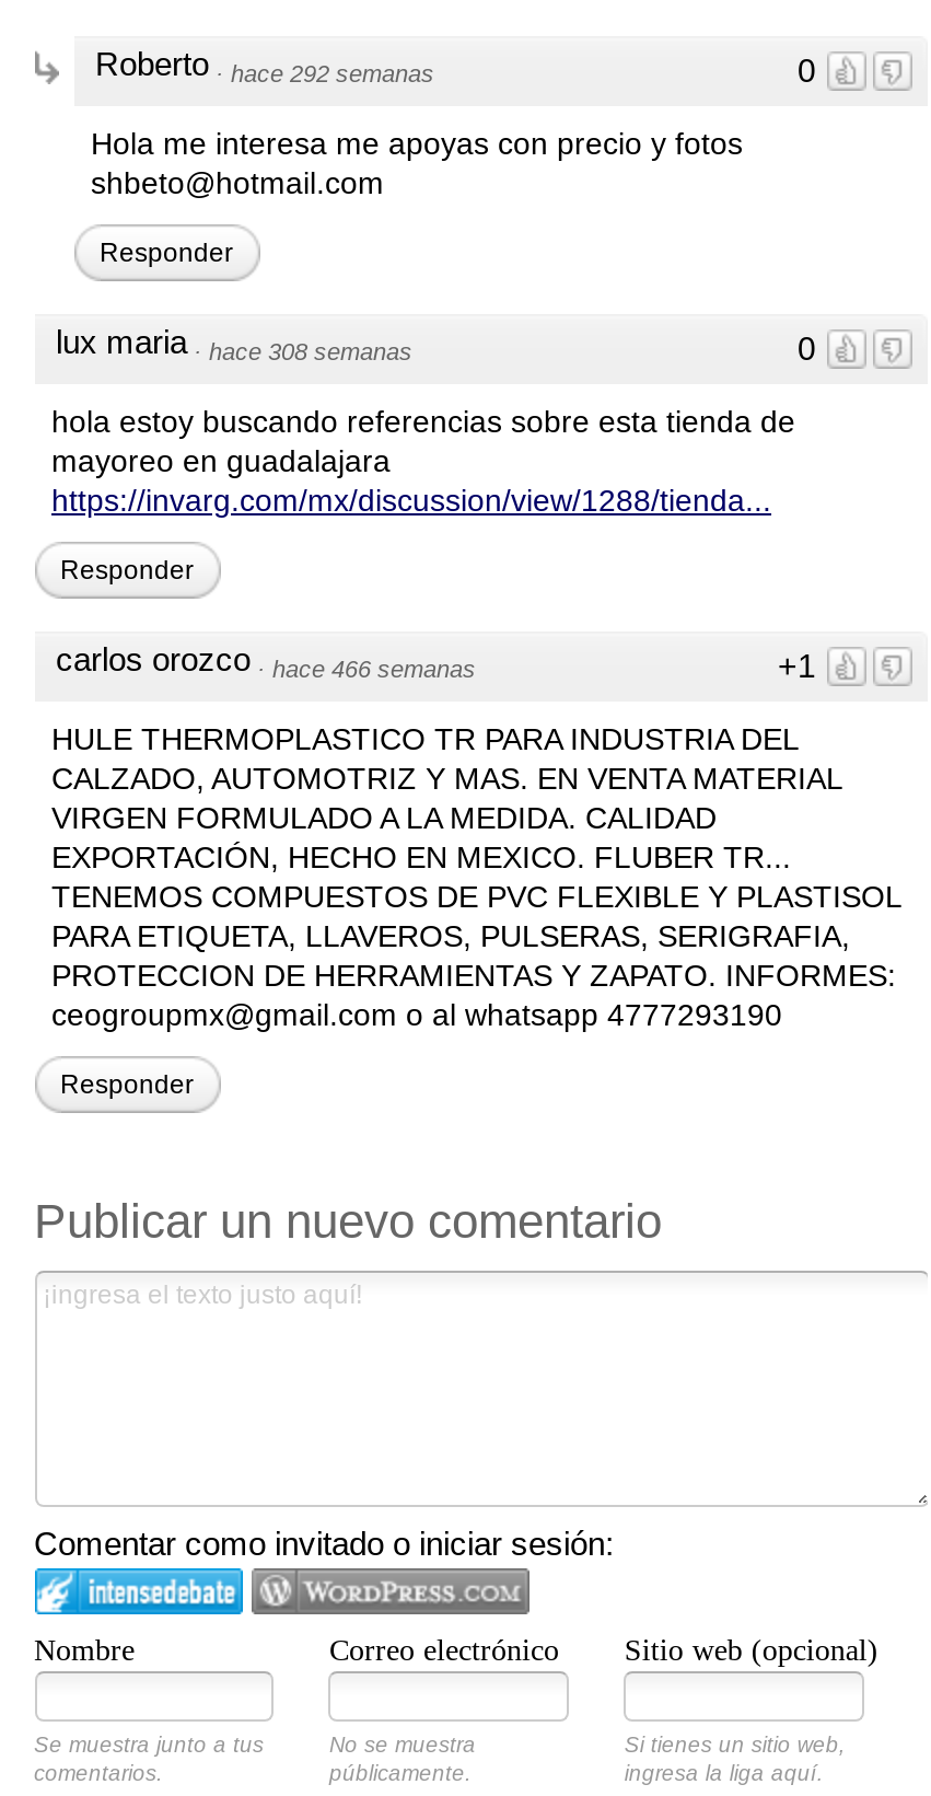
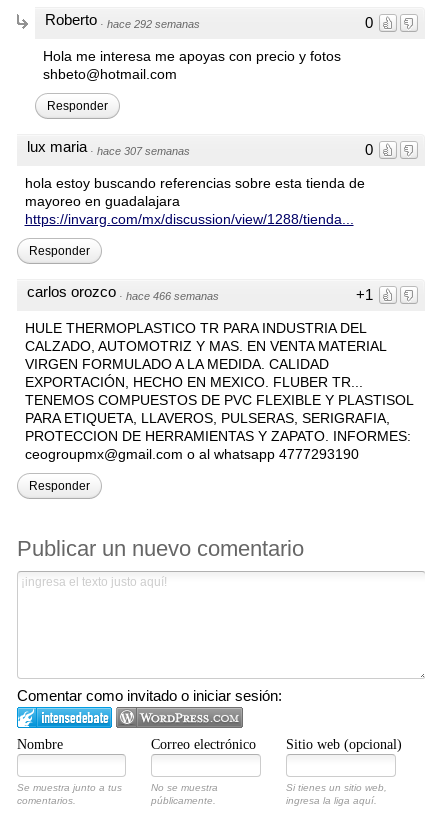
[56,324,412,365] lux maria · hace 308 semanas -> [26,138,189,157] lux maria · hace 307 semanas

